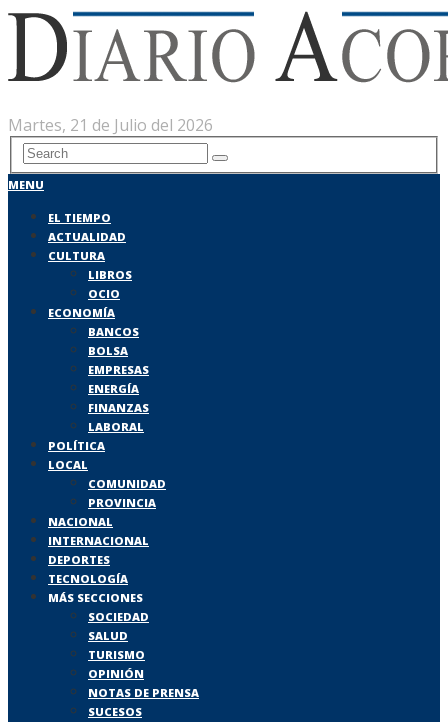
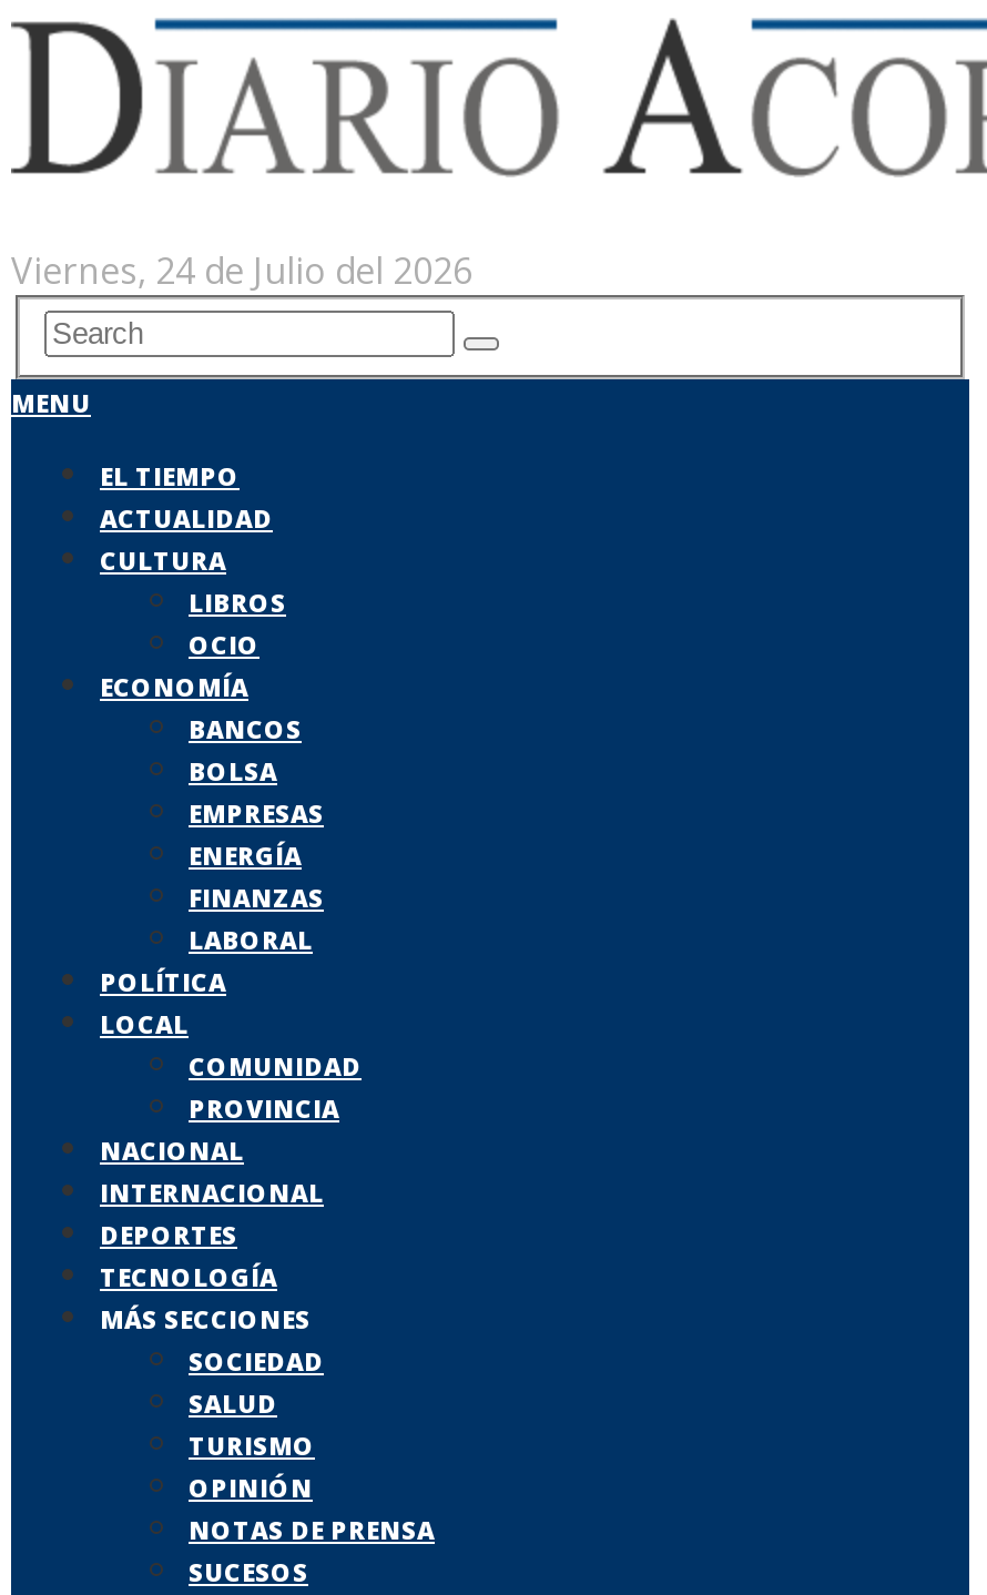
[8,114,213,136] Martes, 21 de Julio del 2026 -> [11,246,472,295] Viernes, 24 de Julio del 2026

